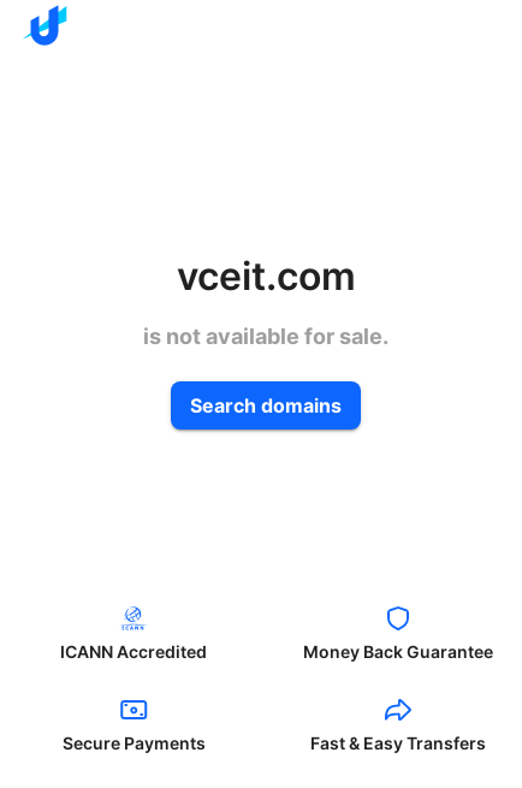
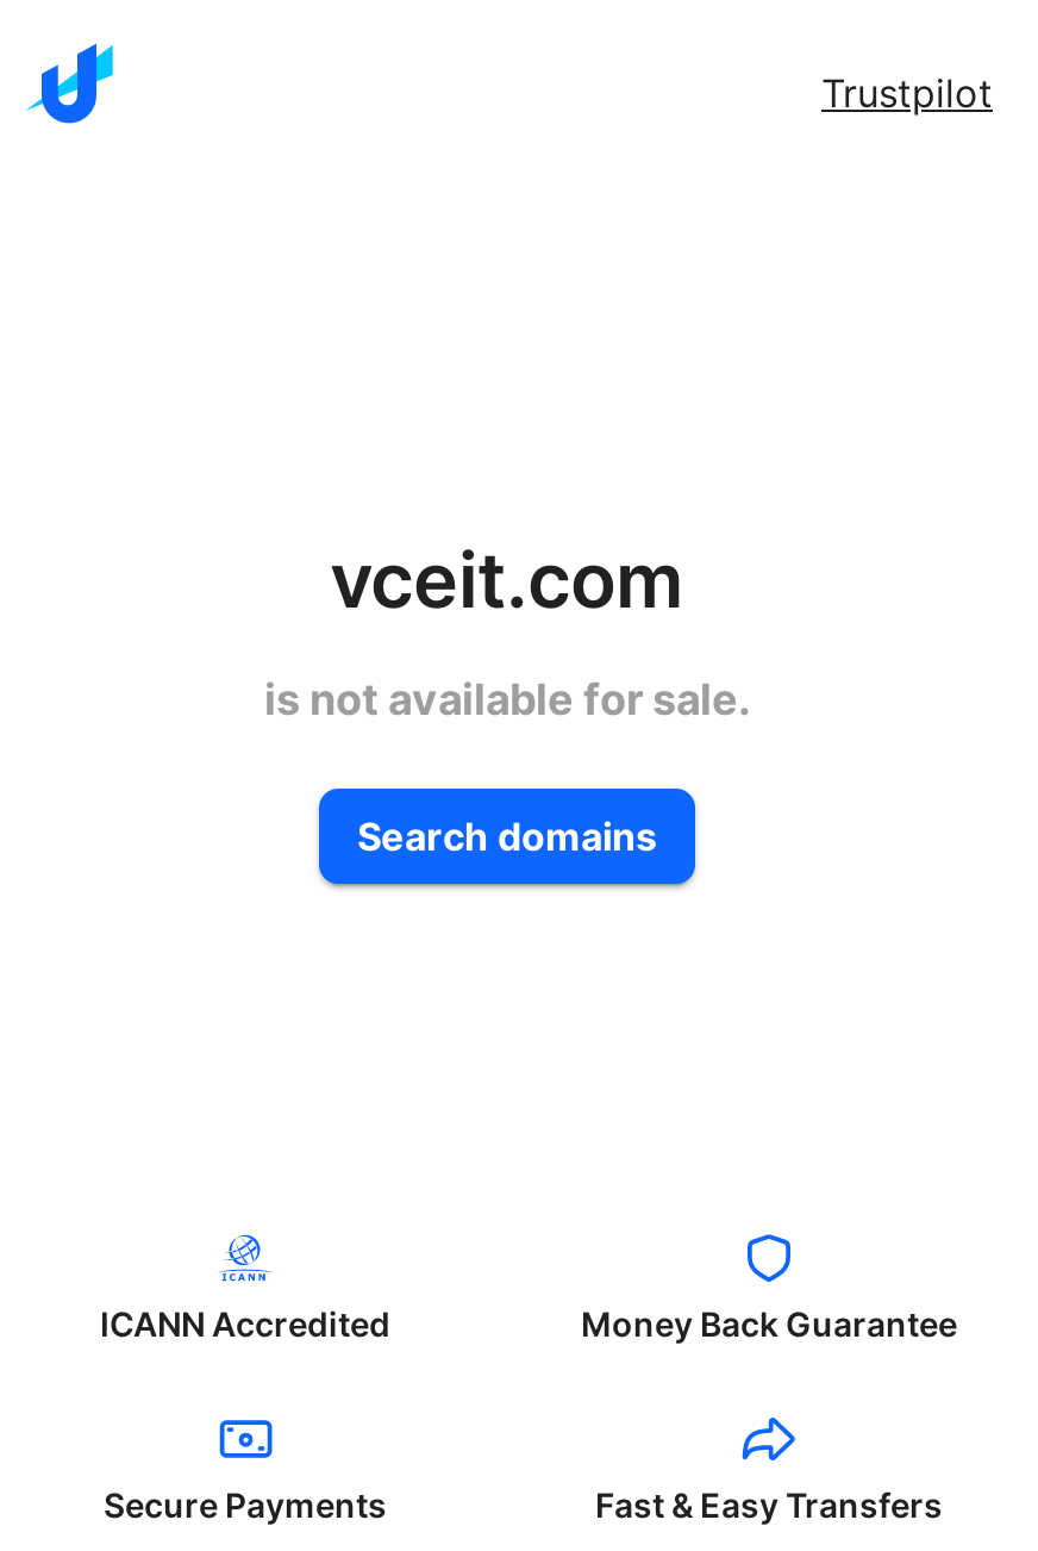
none -> [821,69,993,117] Trustpilot

